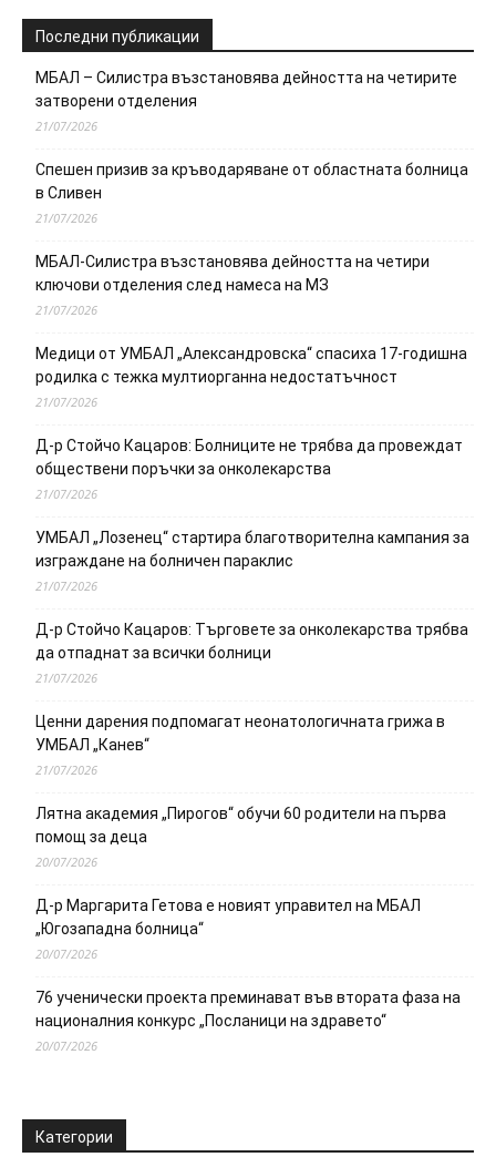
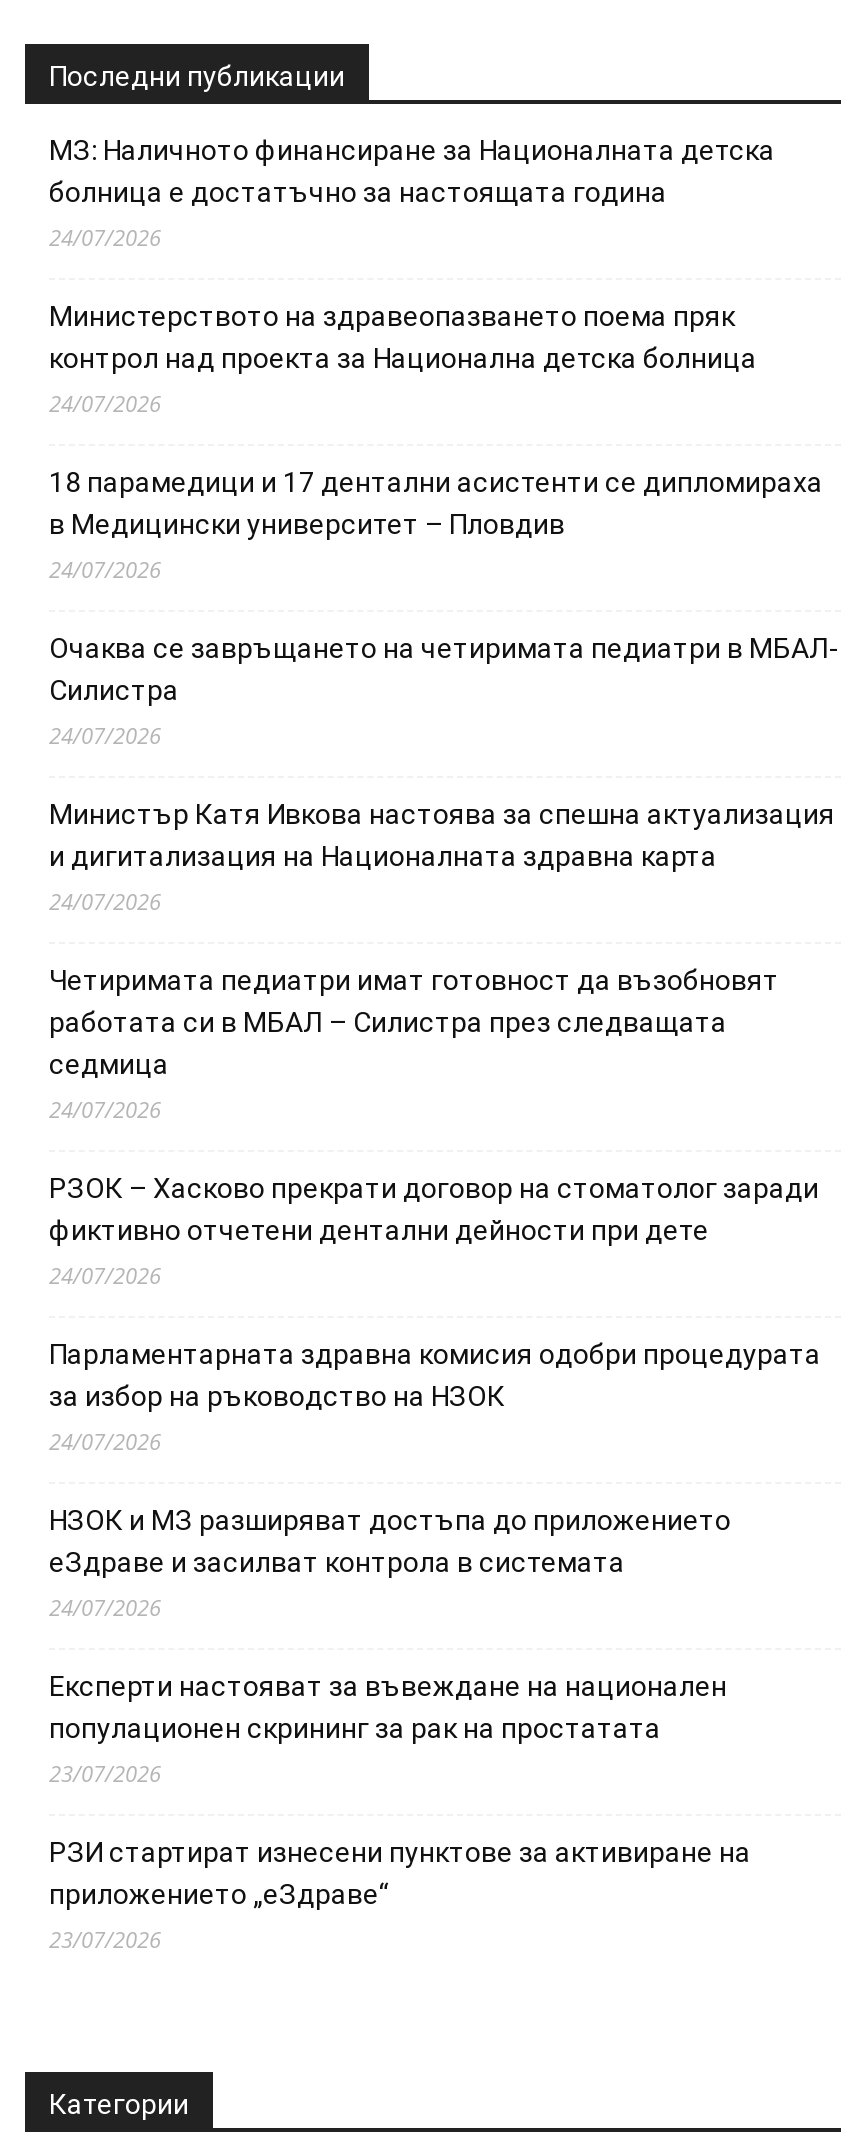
[35,69,457,135] МБАЛ – Силистра възстановява дейността на четирите | затворени отделения | 21/07/2026 -> [49,135,775,253] МЗ: Наличното финансиране за Националната детска | болница е достатъчно за настоящата година | 24/07/2026
[35,161,468,227] Спешен призив за кръводаряване от областната болница | в Сливен | 21/07/2026 -> [49,301,757,419] Министерството на здравеопазването поема пряк | контрол над проекта за Национална детска болница | 24/07/2026
[35,253,430,319] МБАЛ-Силистра възстановява дейността на четири | ключови отделения след намеса на МЗ | 21/07/2026 -> [49,467,823,585] 18 парамедици и 17 дентални асистенти се дипломираха | в Медицински университет – Пловдив | 24/07/2026
[35,345,467,410] Медици от УМБАЛ „Александровска“ спасиха 17-годишна | родилка с тежка мултиорганна недостатъчност | 21/07/2026 -> [49,633,839,751] Очаква се завръщането на четиримата педиатри в МБАЛ- | Силистра | 24/07/2026
[35,437,463,502] Д-р Стойчо Кацаров: Болниците не трябва да провеждат | обществени поръчки за онколекарства | 21/07/2026 -> [49,799,835,917] Министър Катя Ивкова настоява за спешна актуализация | и дигитализация на Националната здравна карта | 24/07/2026
[35,529,469,594] УМБАЛ „Лозенец“ стартира благотворителна кампания за | изграждане на болничен параклис | 21/07/2026 -> [49,965,779,1125] Четиримата педиатри имат готовност да възобновят | работата си в МБАЛ – Силистра през следващата | седмица | 24/07/2026
[35,621,468,686] Д-р Стойчо Кацаров: Търговете за онколекарства трябва | да отпаднат за всички болници | 21/07/2026 -> [49,1173,819,1291] РЗОК – Хасково прекрати договор на стоматолог заради | фиктивно отчетени дентални дейности при дете | 24/07/2026
[35,713,445,778] Ценни дарения подпомагат неонатологичната грижа в | УМБАЛ „Канев“ | 21/07/2026 -> [49,1339,821,1457] Парламентарната здравна комисия одобри процедурата | за избор на ръководство на НЗОК | 24/07/2026
[35,805,446,870] Лятна академия „Пирогов“ обучи 60 родители на първа | помощ за деца | 20/07/2026 -> [49,1505,731,1623] НЗОК и МЗ разширяват достъпа до приложението | еЗдраве и засилват контрола в системата | 24/07/2026
[35,897,421,962] Д-р Маргарита Гетова е новият управител на МБАЛ | „Югозападна болница“ | 20/07/2026 -> [49,1671,727,1789] Експерти настояват за въвеждане на национален | популационен скрининг за рак на простатата | 23/07/2026
[35,989,461,1054] 76 ученически проекта преминават във втората фаза на | националния конкурс „Посланици на здравето“ | 20/07/2026 -> [49,1837,751,1955] РЗИ стартират изнесени пунктове за активиране на | приложението „еЗдраве“ | 23/07/2026

